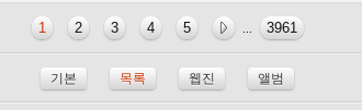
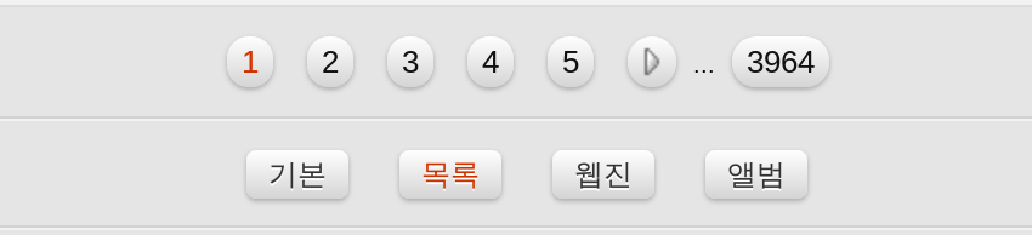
[267,19,297,36] 3961 -> [747,43,815,80] 3964

